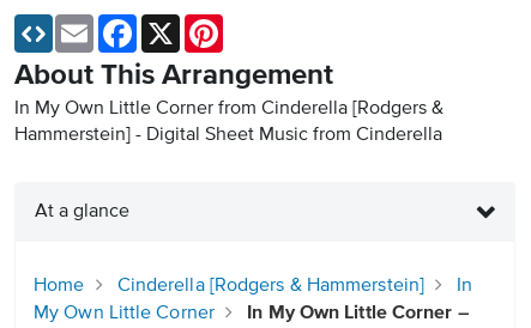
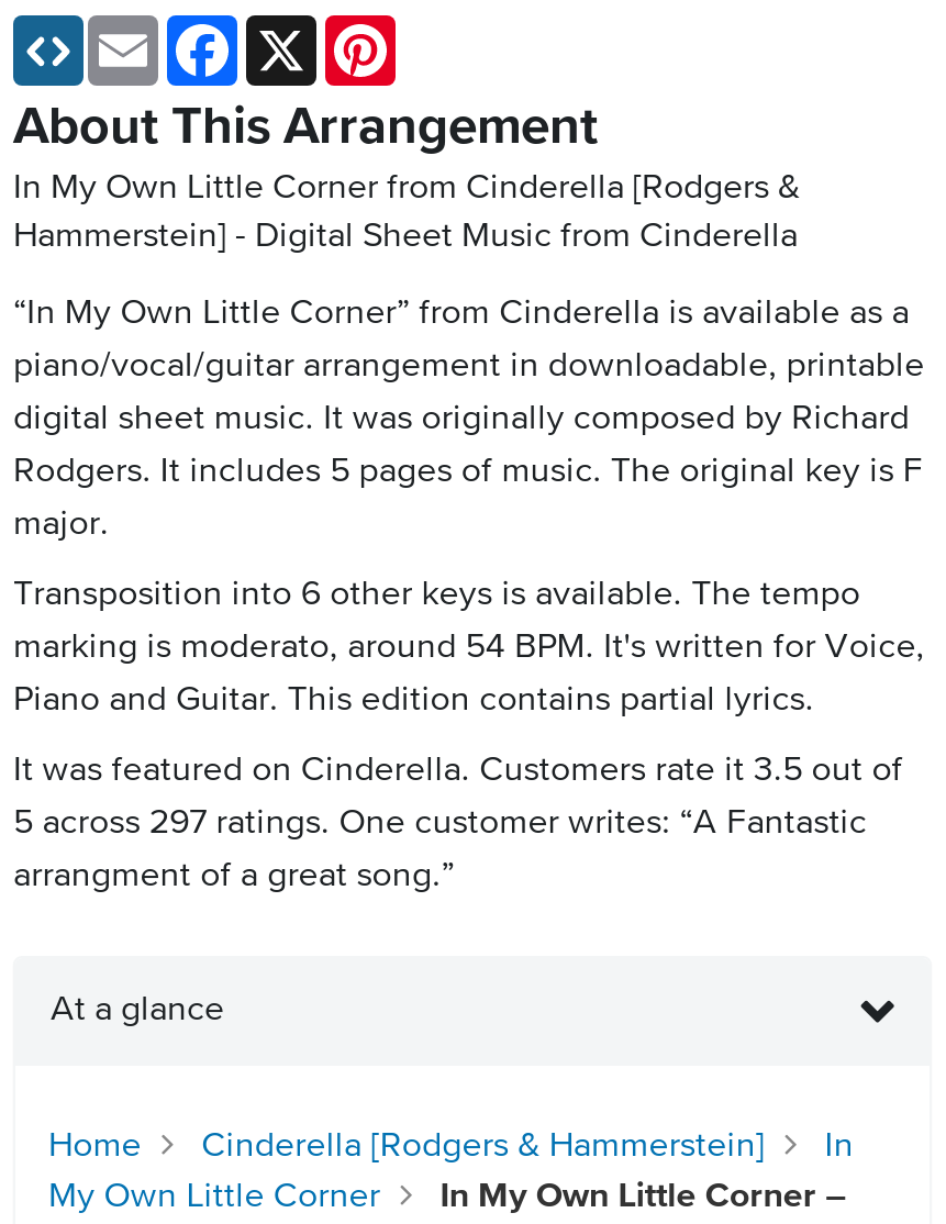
none -> [13,297,925,895] “In My Own Little Corner” from Cinderella is available as a | piano/vocal/guitar arrangement in downloadable, printable | digital sheet music. It was originally composed by Richard | Rodgers. It includes 5 pages of music. The original key is F | major. | Transposition into 6 other keys is available. The tempo | marking is moderato, around 54 BPM. It's written for Voice, | Piano and Guitar. This edition contains partial lyrics. | It was featured on Cinderella. Customers rate it 3.5 out of | 5 across 297 ratings. One customer writes: “A Fantastic | arrangment of a great song.”

